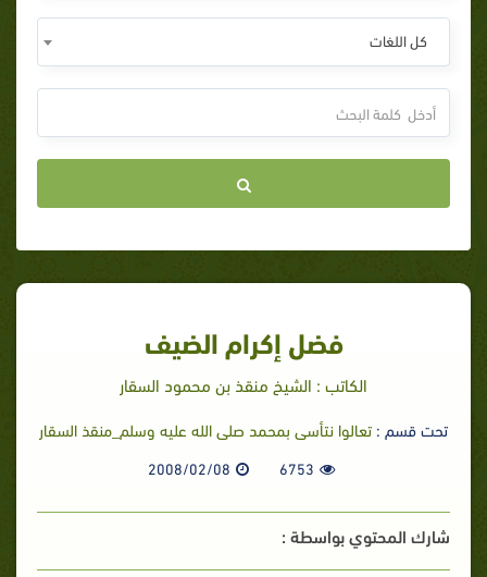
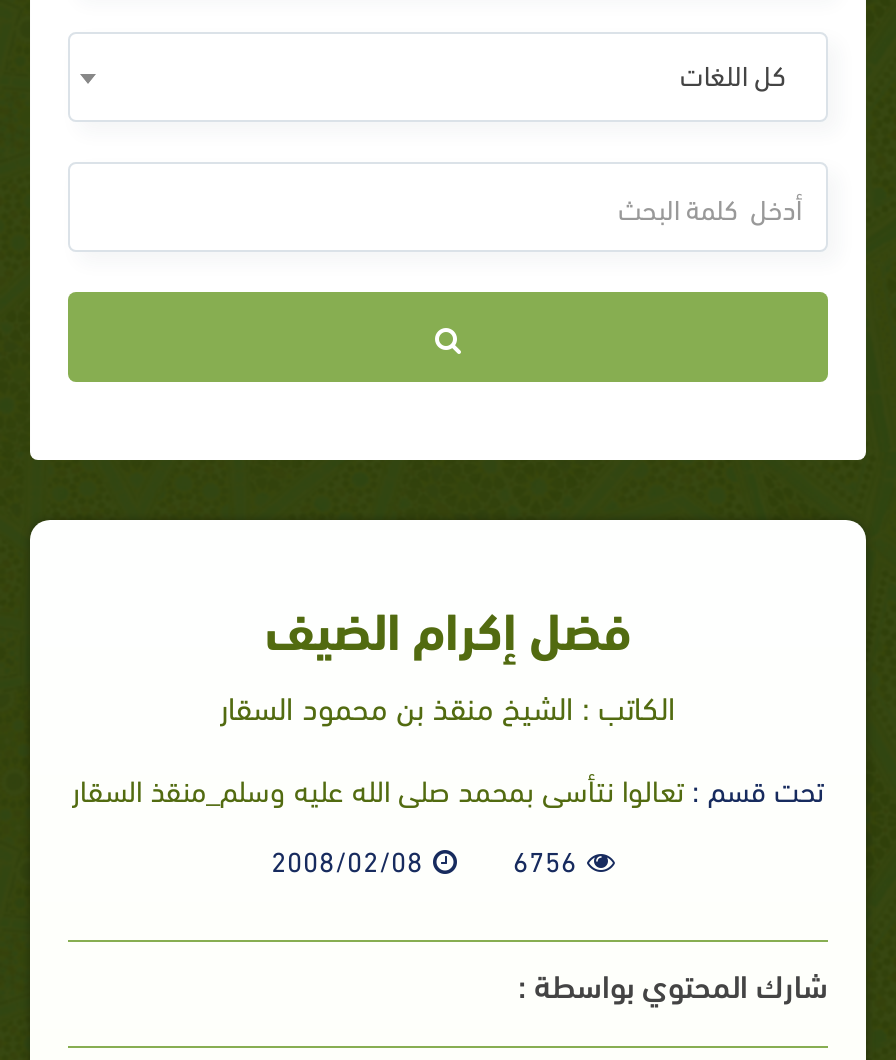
[279,456,314,479] 6753 -> [513,838,577,880] 6756

